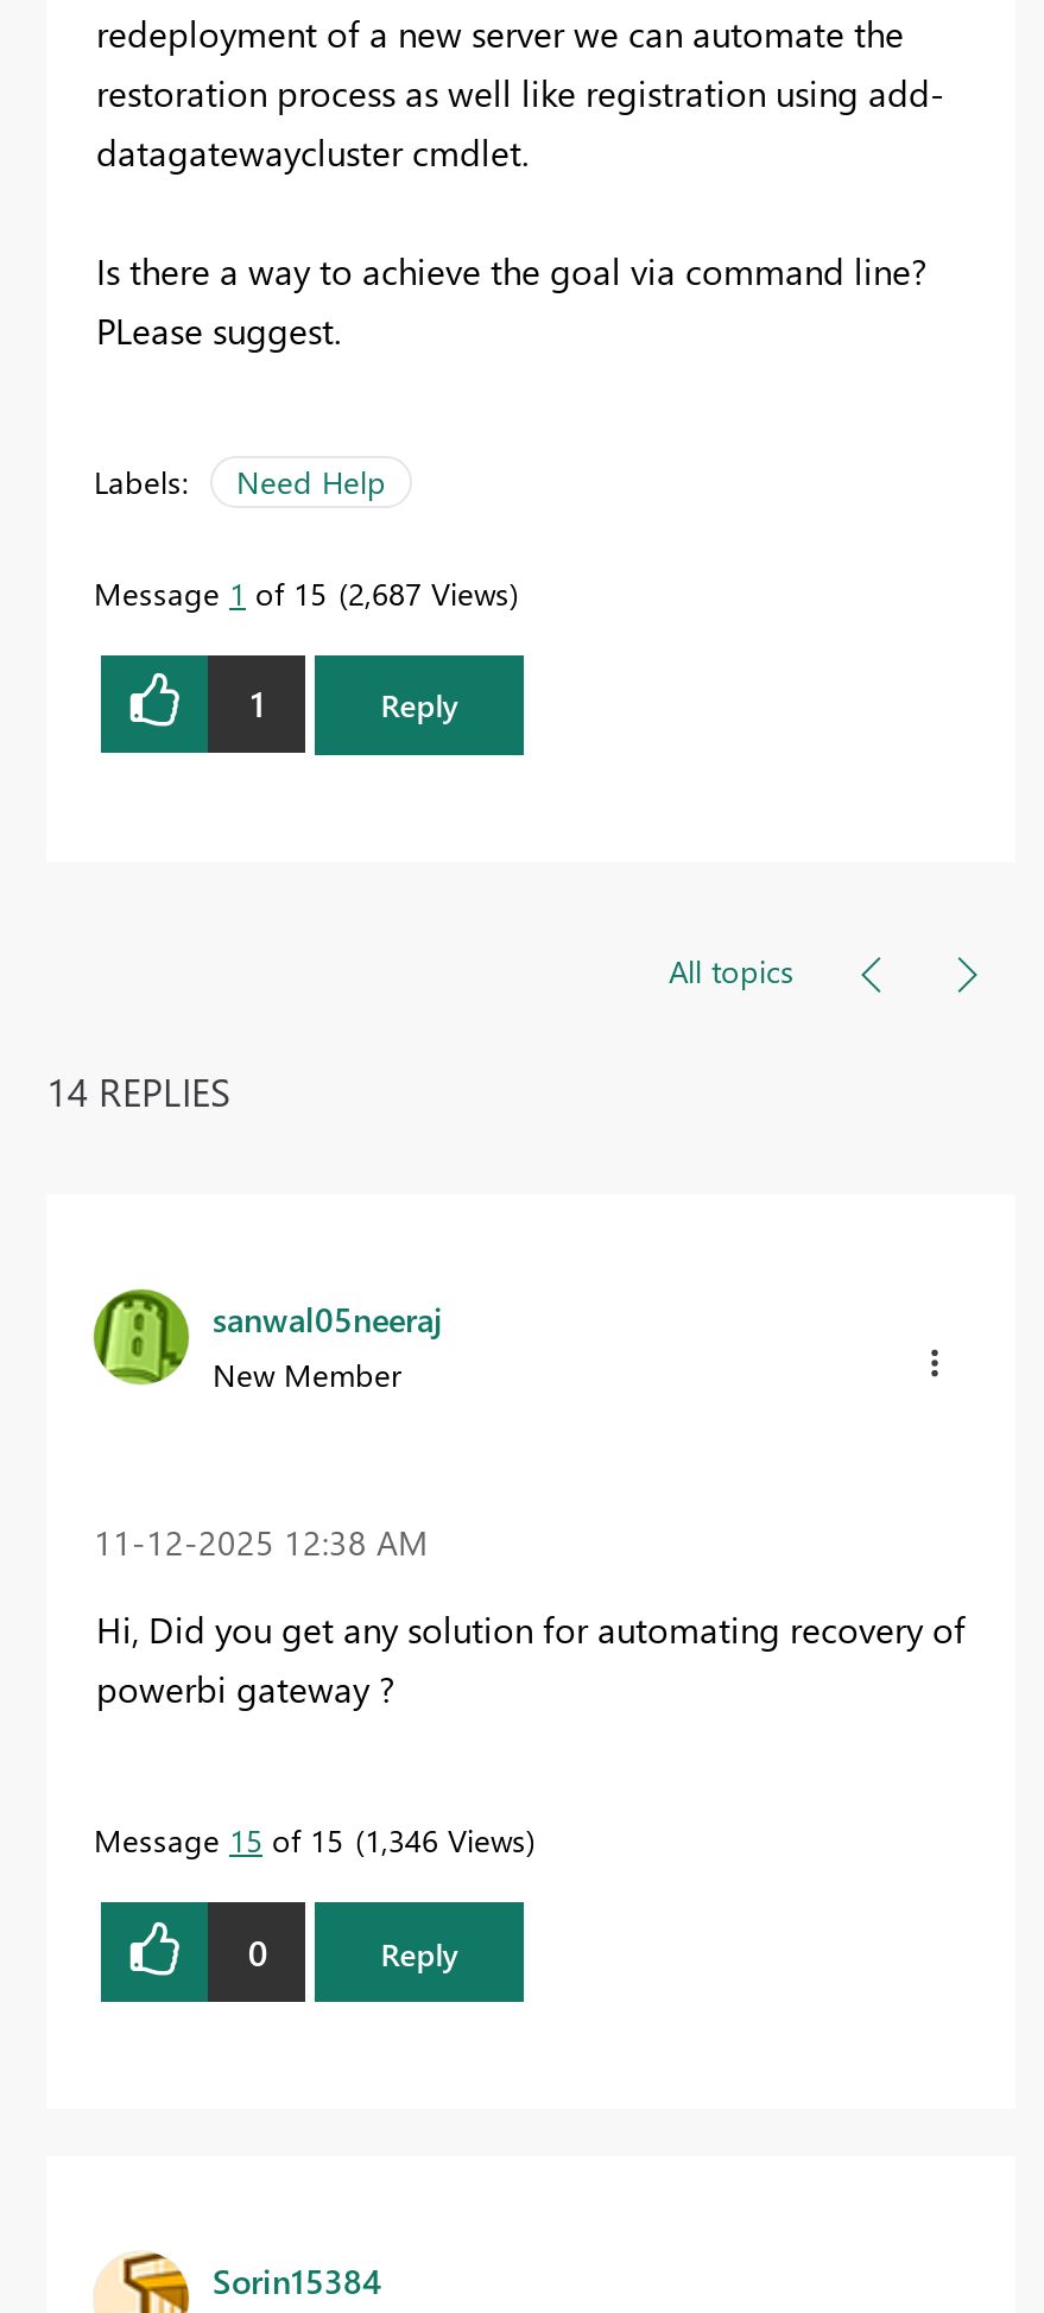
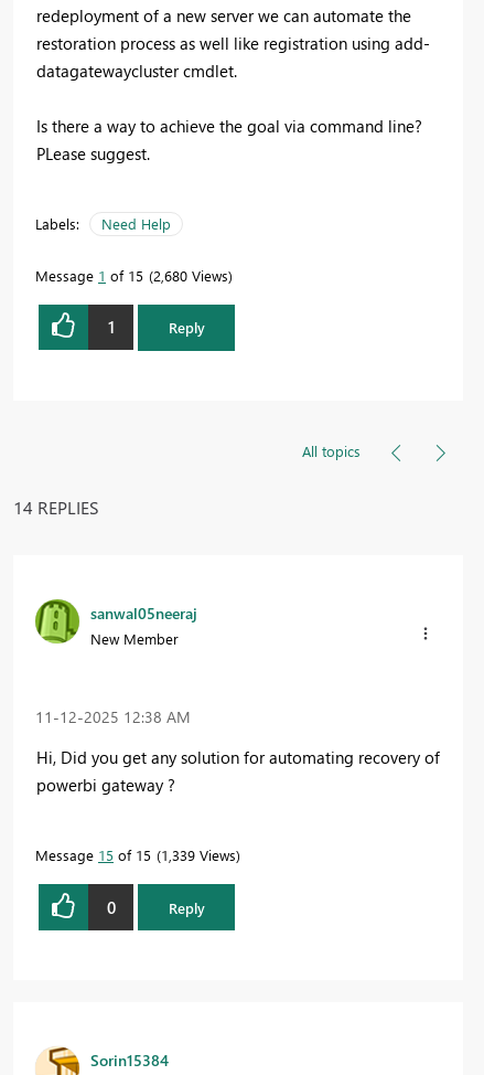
[94,571,510,612] Message 1 of 15 2,687 Views -> [35,266,228,284] Message 1 of 15 2,680 Views
[94,1819,526,1860] Message 15 of 15 1,346 Views -> [35,846,236,864] Message 15 of 15 1,339 Views

